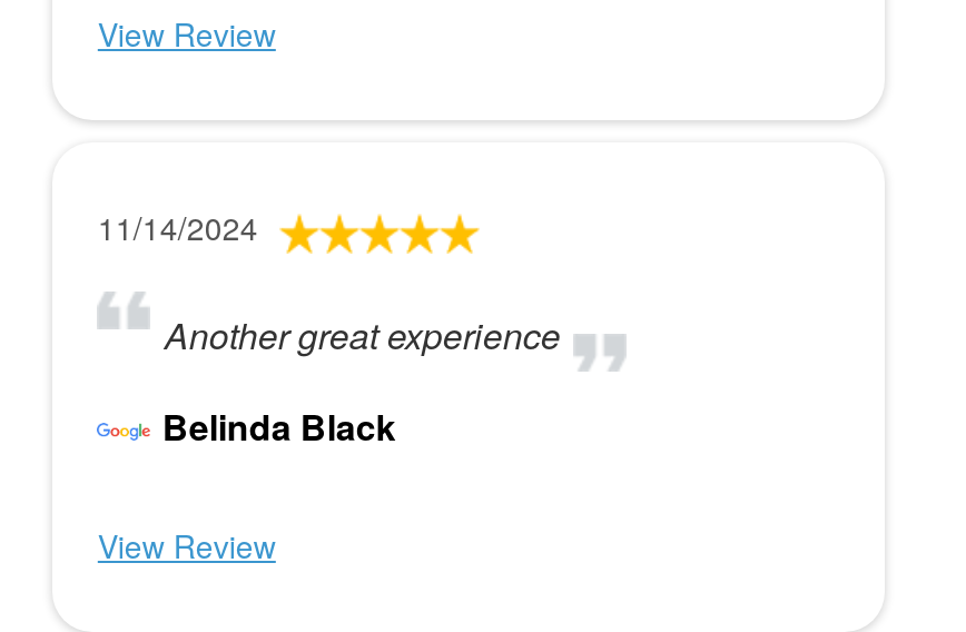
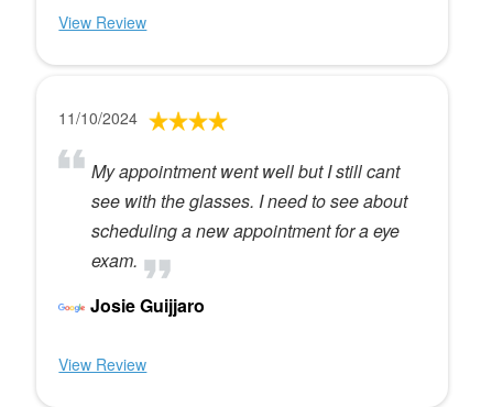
[98,205,258,249] 11/14/2024 -> [59,107,138,129] 11/10/2024
[164,309,561,360] Another great experience -> [92,158,408,273] My appointment went well but I still cant | see with the glasses. I need to see about | scheduling a new appointment for a eye | exam.
[162,400,396,452] Belinda Black -> [91,292,205,318] Josie Guijjaro

